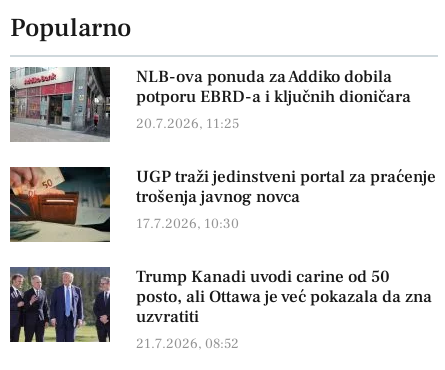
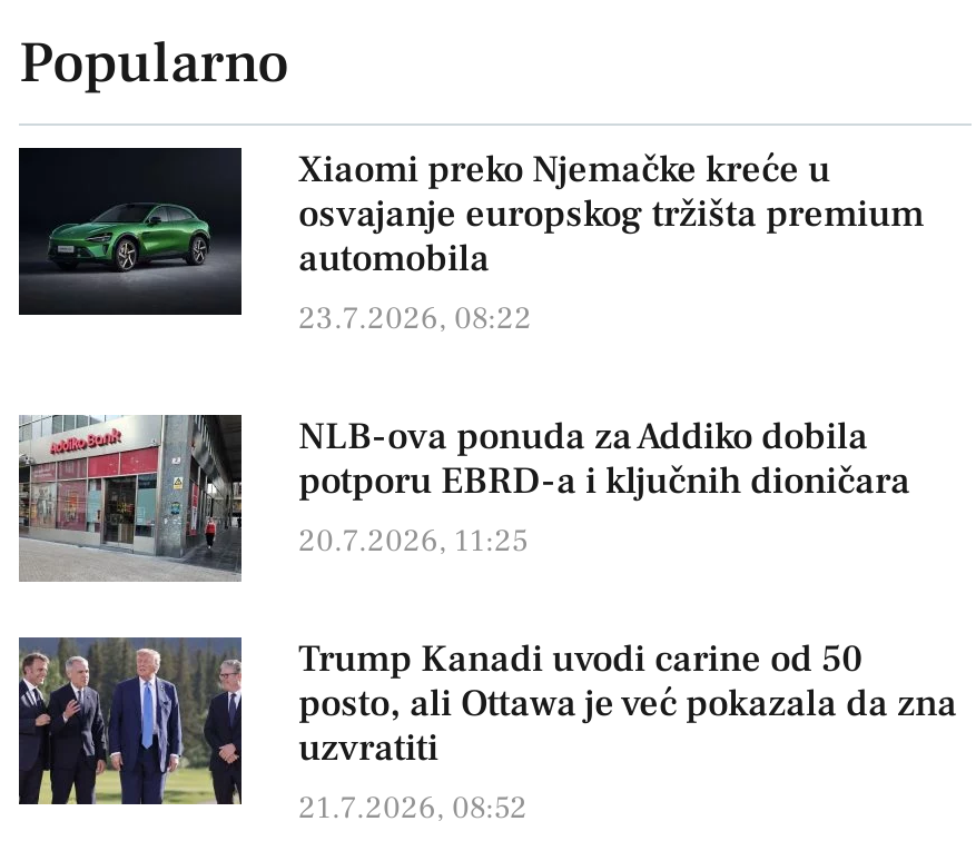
none -> [17,146,924,341] [image] | Xiaomi preko Njemačke kreće u | osvajanje europskog tržišta premium | automobila | 23.7.2026, 08:22
moved [8,64,410,141] -> [14,410,910,582]: [image] | NLB-ova ponuda za Addiko dobila | potporu EBRD-a i ključnih dioničara | 20.7.2026, 11:25
[10,166,435,243] [image] | UGP traži jedinstveni portal za praćenje | trošenja javnog novca | 17.7.2026, 10:30 -> none

